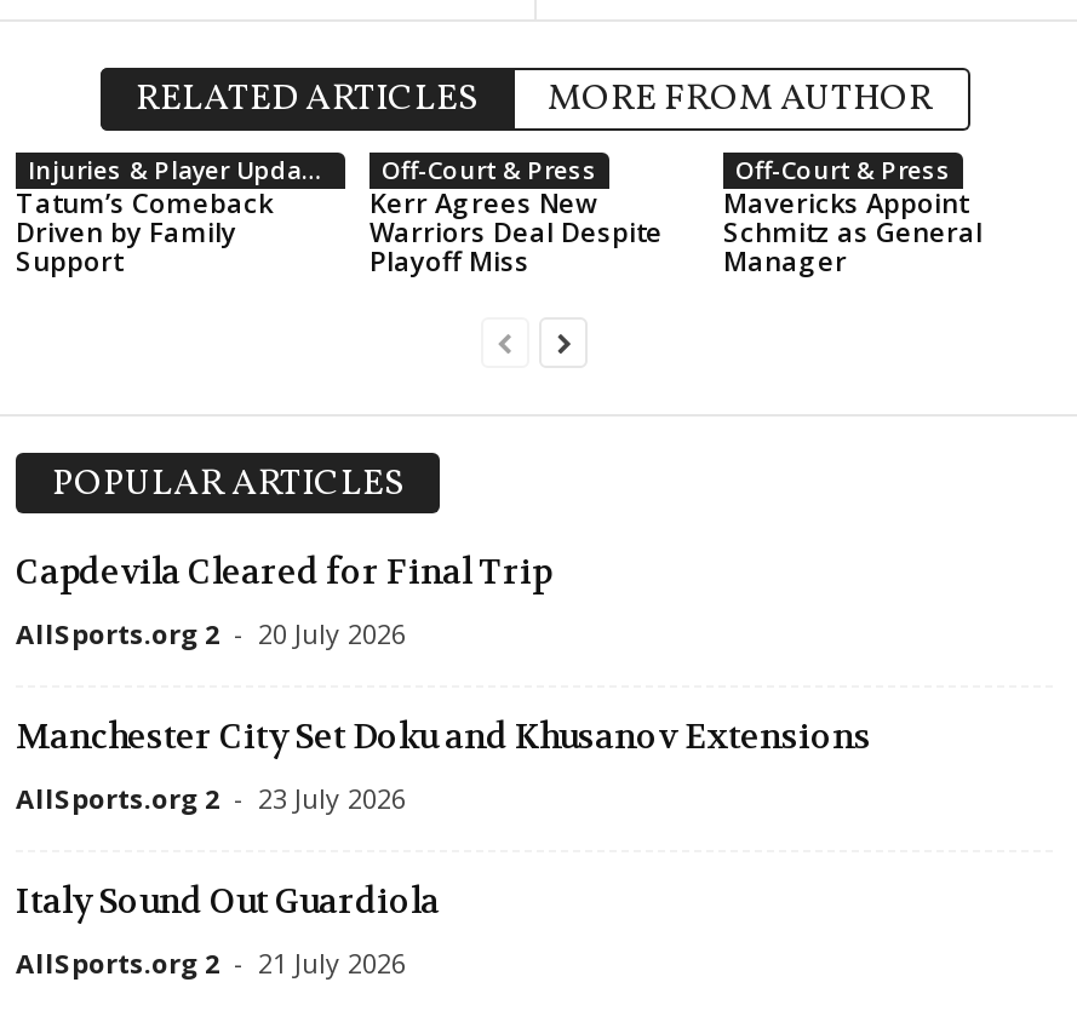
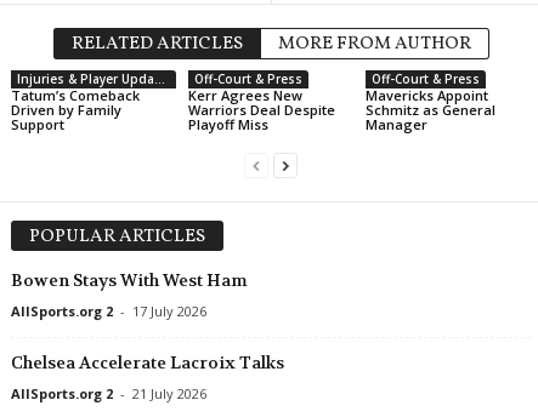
[16,550,871,923] Capdevila Cleared for Final Trip | AllSports.org 2 - 20 July 2026 | Manchester City Set Doku and Khusanov Extensions | AllSports.org 2 - 23 July 2026 | Italy Sound Out Guardiola -> [11,269,284,373] Bowen Stays With West Ham | AllSports.org 2 - 17 July 2026 | Chelsea Accelerate Lacroix Talks

